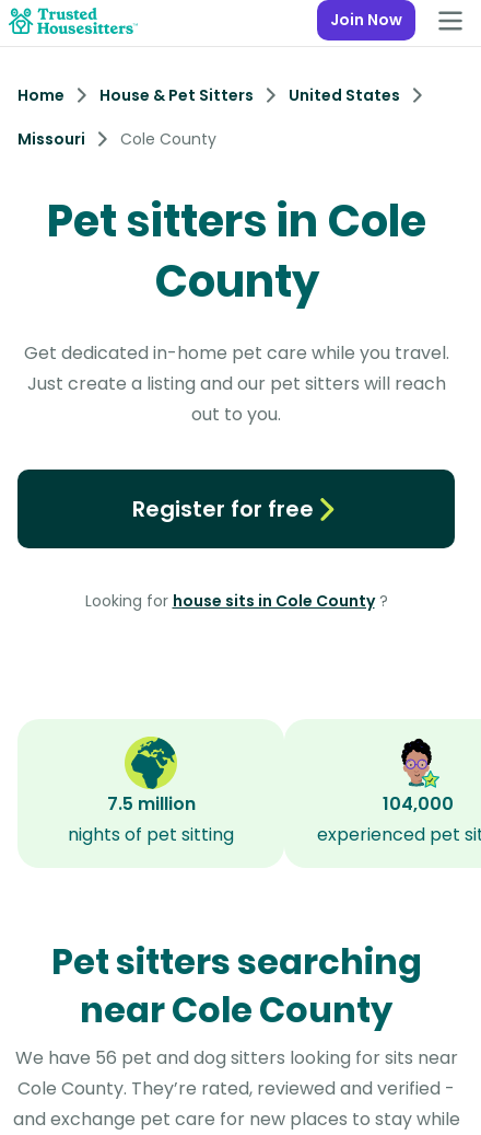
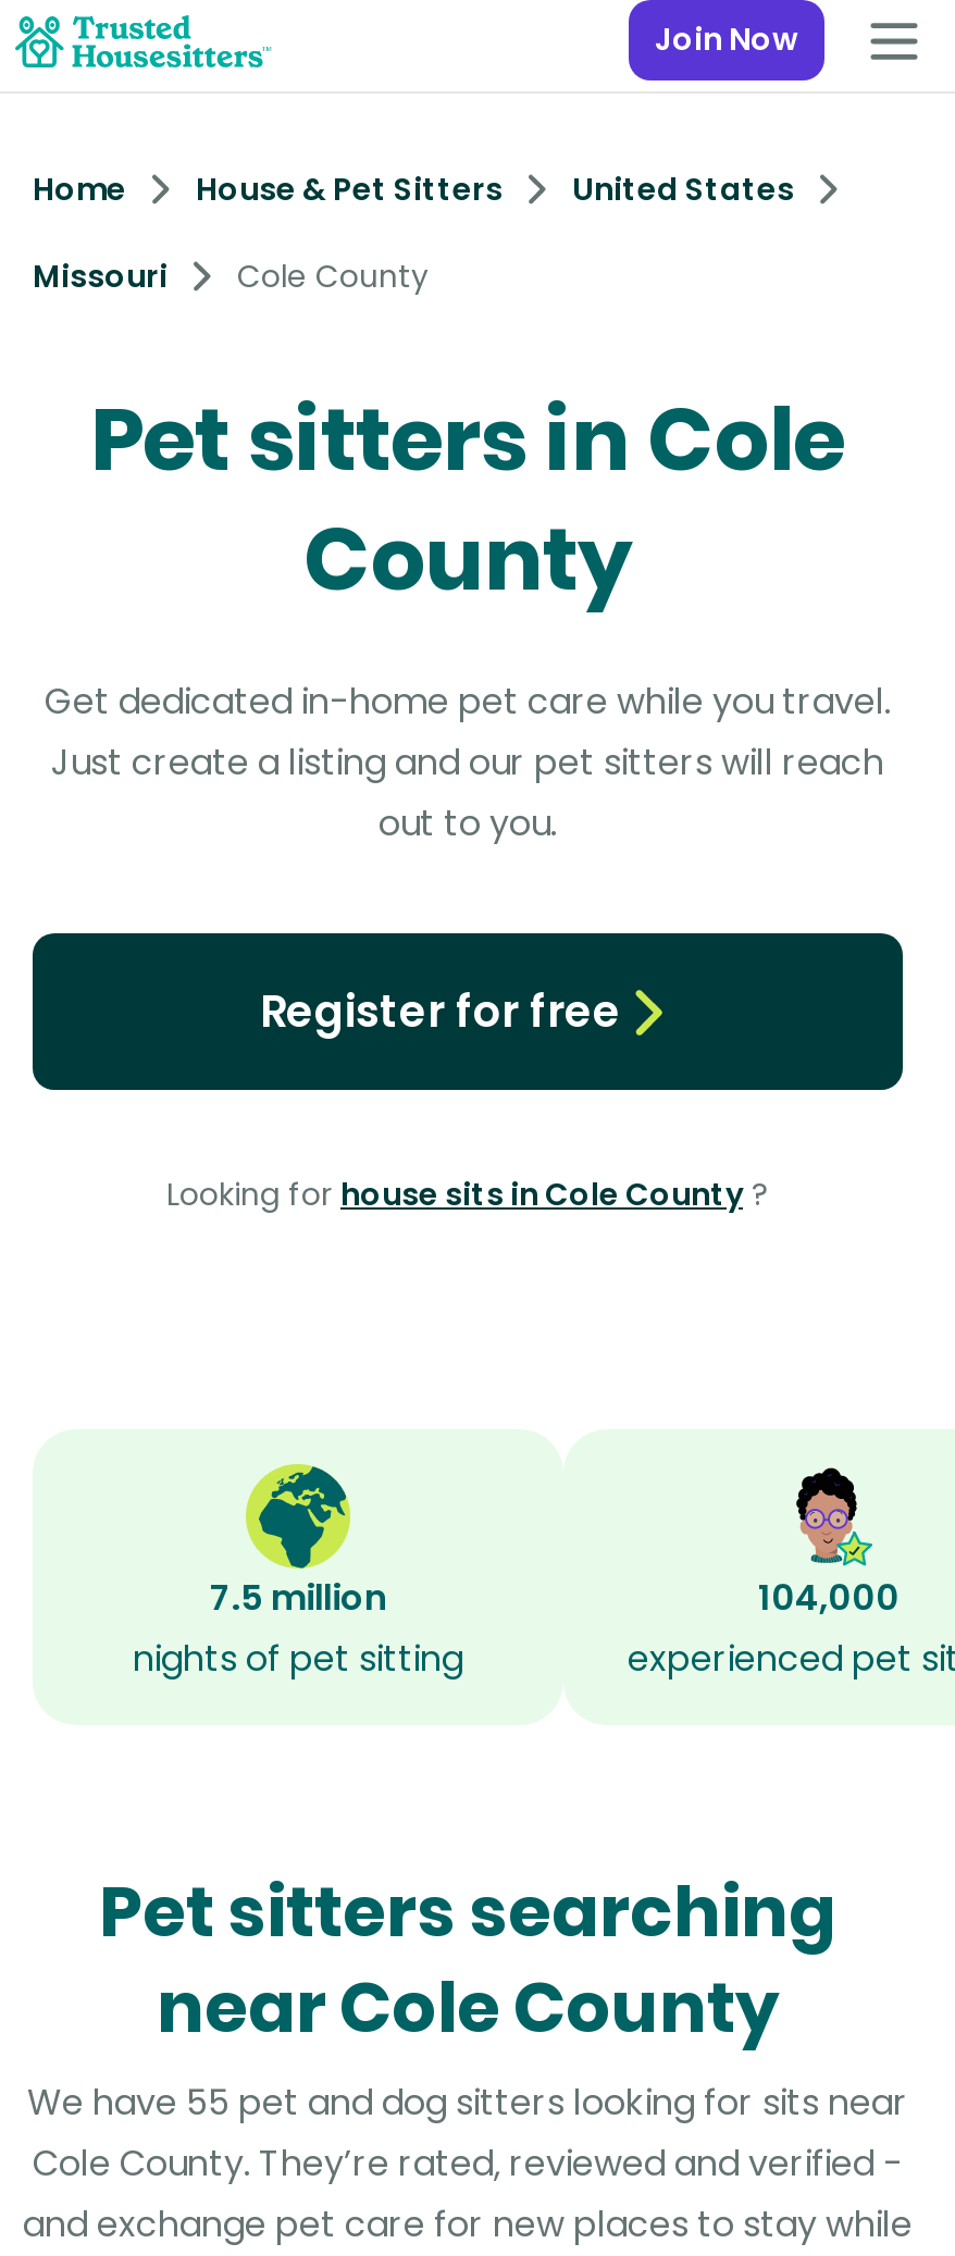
[15,1045,457,1070] We have 56 pet and dog sitters looking for sits near -> [27,2078,908,2128] We have 55 pet and dog sitters looking for sits near

